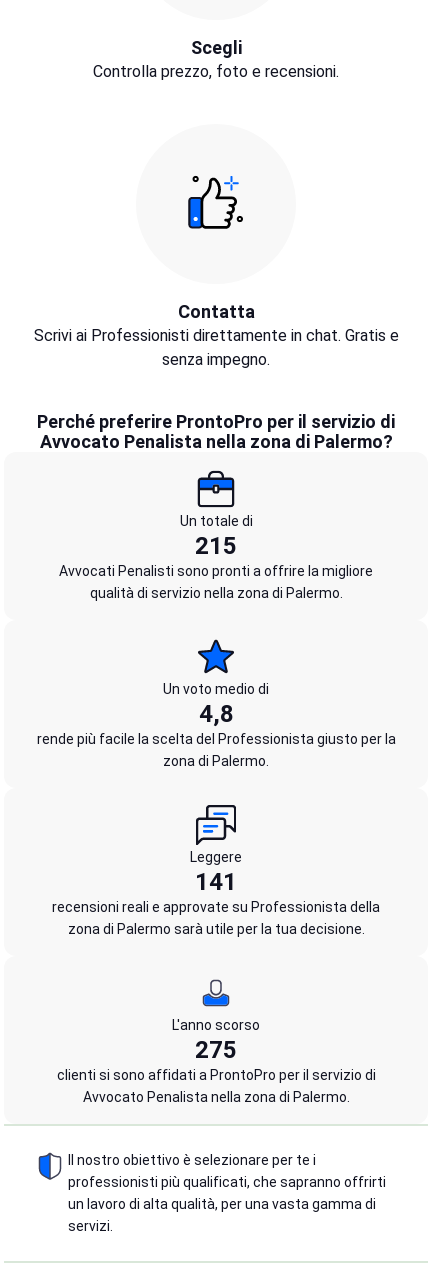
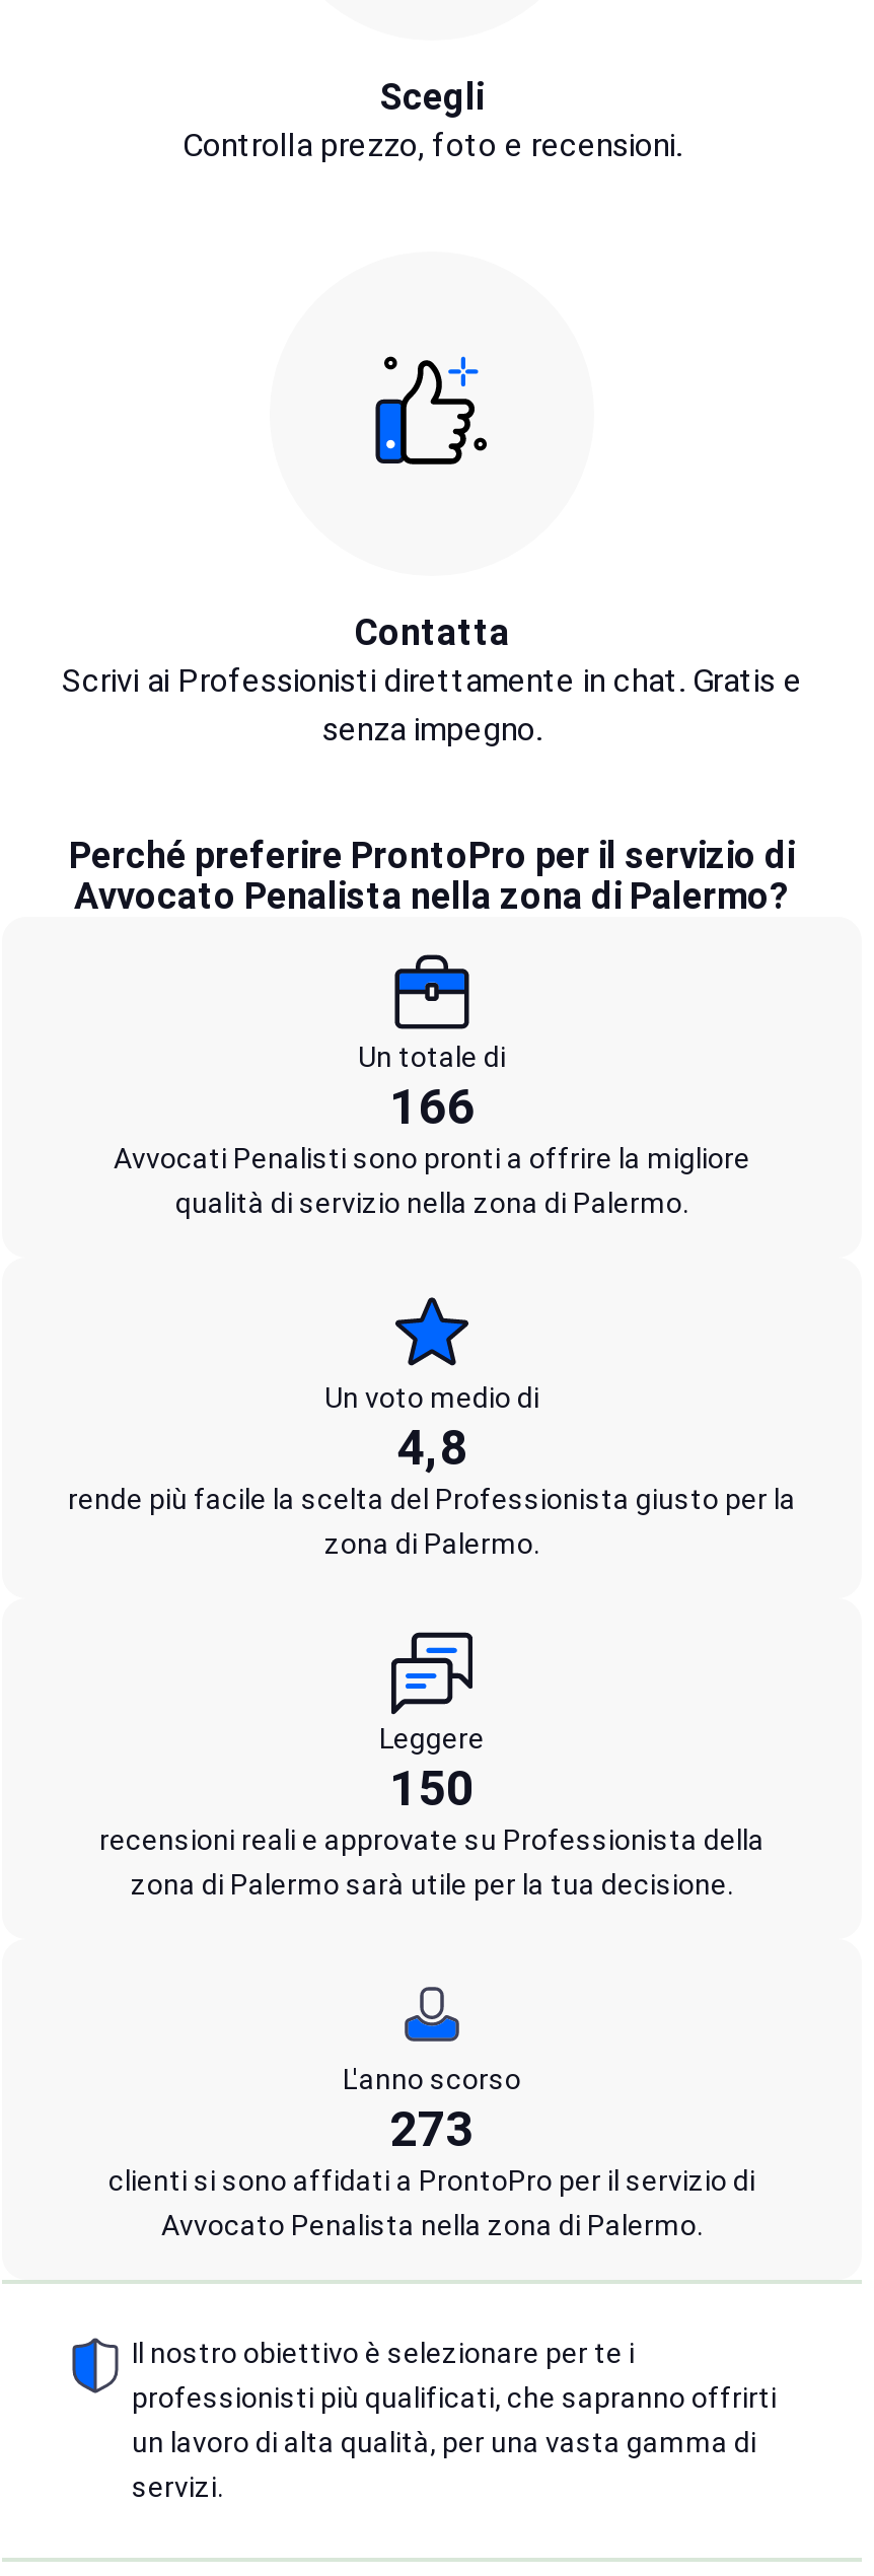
[195,532,237,560] 215 -> [389,1079,475,1135] 166
[195,868,237,896] 141 -> [389,1760,475,1817] 150
[195,1036,237,1064] 275 -> [389,2101,475,2158] 273

